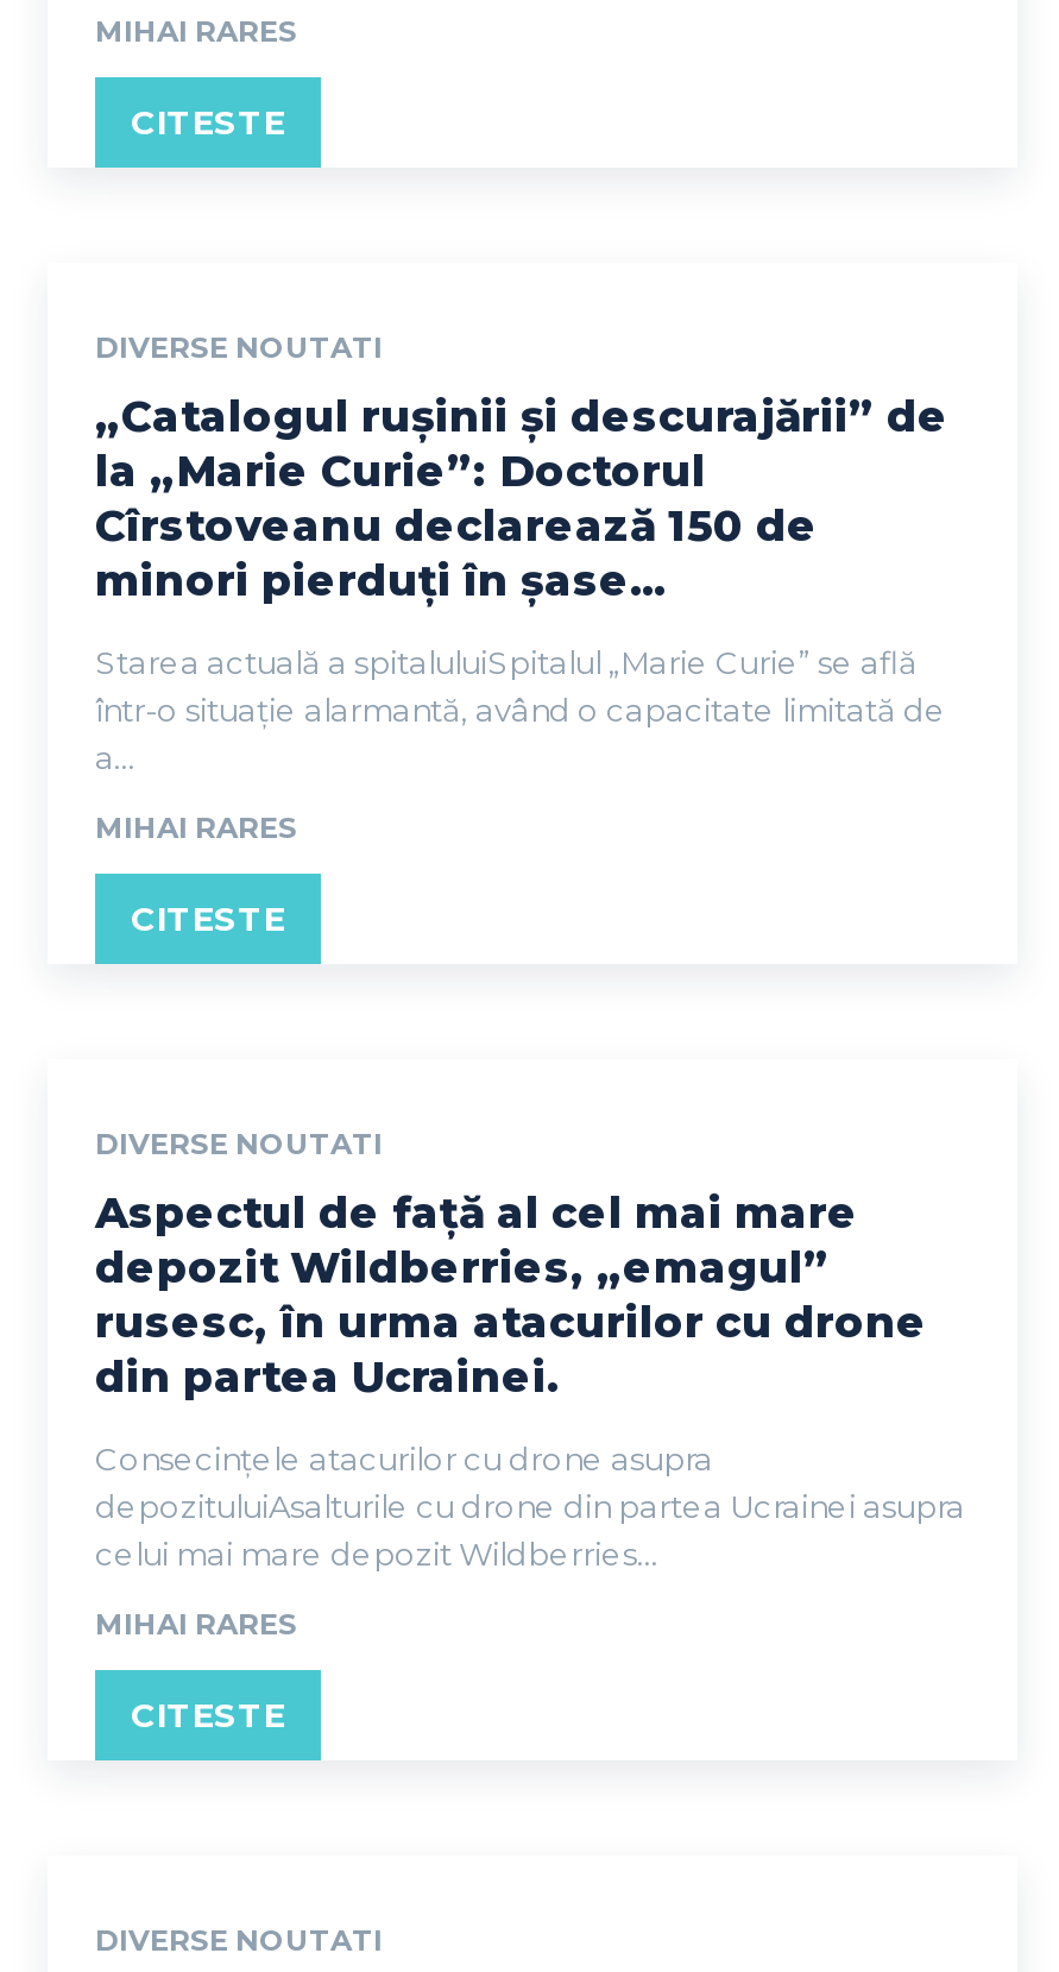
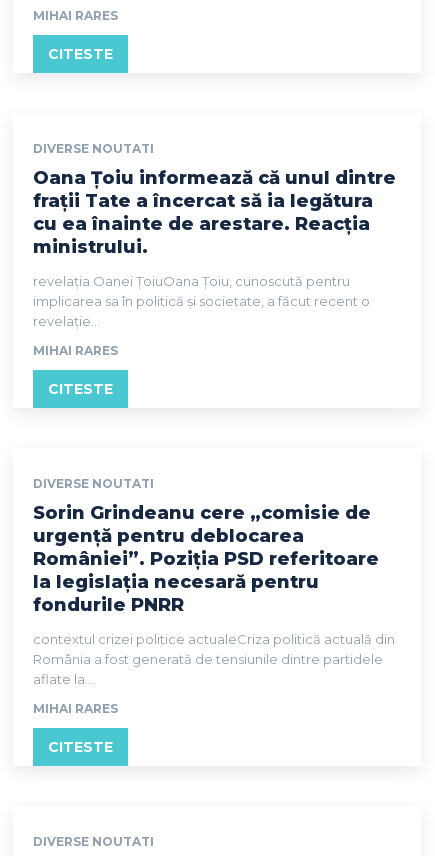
[95,390,948,606] „Catalogul rușinii și descurajării” de | la „Marie Curie”: Doctorul | Cîrstoveanu declarează 150 de | minori pierduți în șase… -> [33,167,396,258] Oana Țoiu informează că unul dintre | frații Tate a încercat să ia legătura | cu ea înainte de arestare. Reacția | ministrului.
[95,642,946,775] Starea actuală a spitaluluiSpitalul „Marie Curie” se află | într-o situație alarmantă, având o capacitate limitată de | a... -> [33,273,370,329] revelația Oanei ȚoiuOana Țoiu, cunoscută pentru | implicarea sa în politică și societate, a făcut recent o | revelație...
[95,1187,927,1403] Aspectul de față al cel mai mare | depozit Wildberries, „emagul” | rusesc, în urma atacurilor cu drone | din partea Ucrainei. -> [33,502,379,616] Sorin Grindeanu cere „comisie de | urgență pentru deblocarea | României”. Poziția PSD referitoare | la legislația necesară pentru | fondurile PNRR
[95,1439,965,1572] Consecințele atacurilor cu drone asupra | depozituluiAsalturile cu drone din partea Ucrainei asupra | celui mai mare depozit Wildberries... -> [33,631,395,687] contextul crizei politice actualeCriza politică actuală din | România a fost generată de tensiunile dintre partidele | aflate la...

